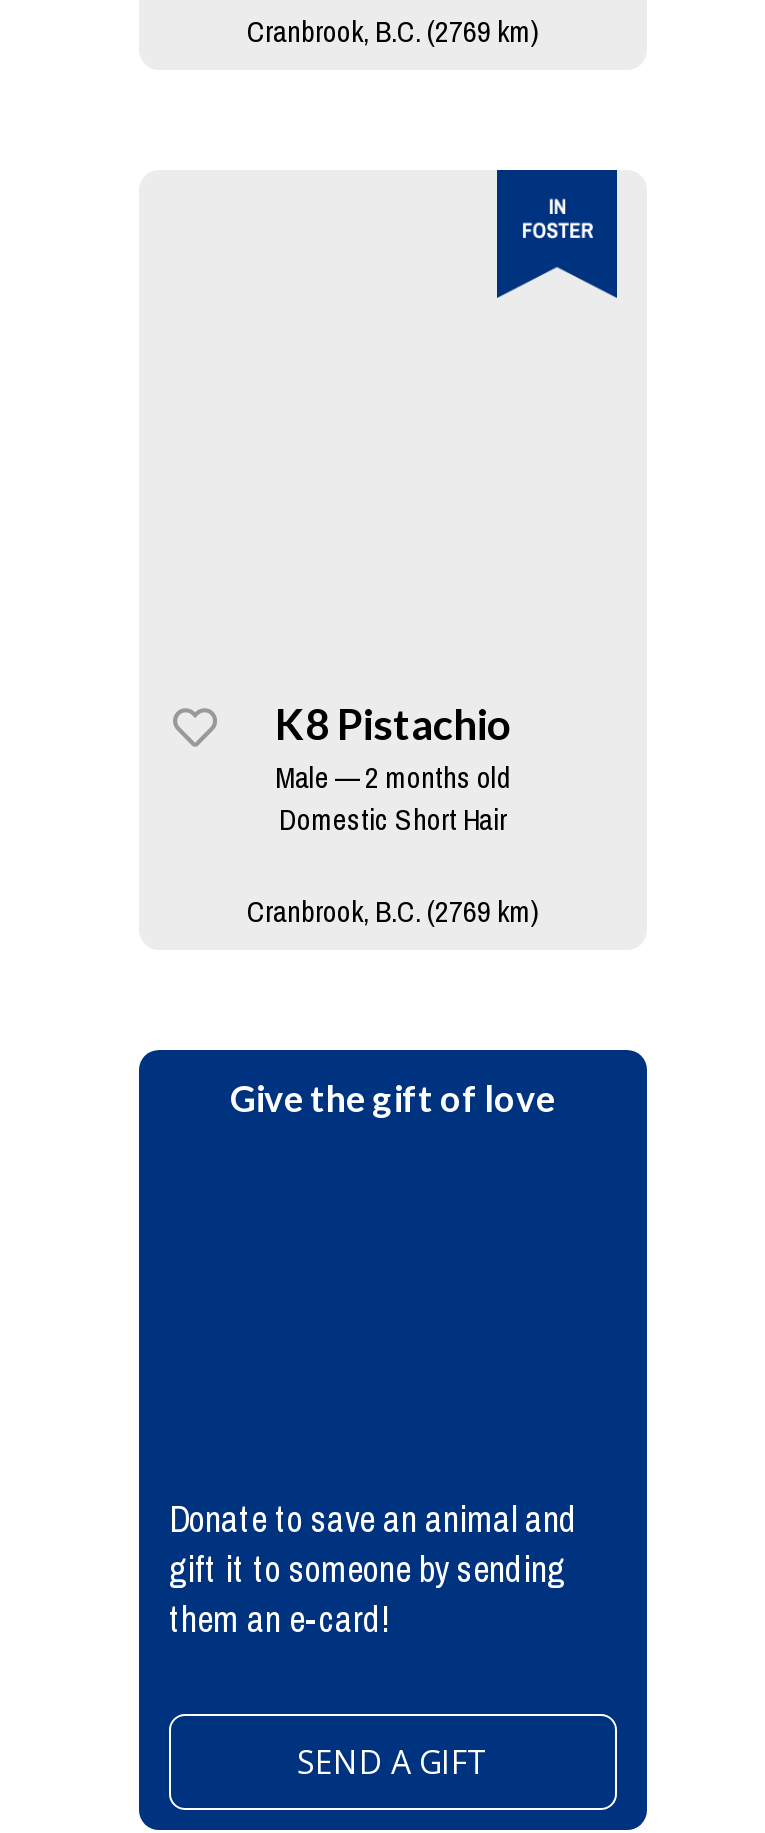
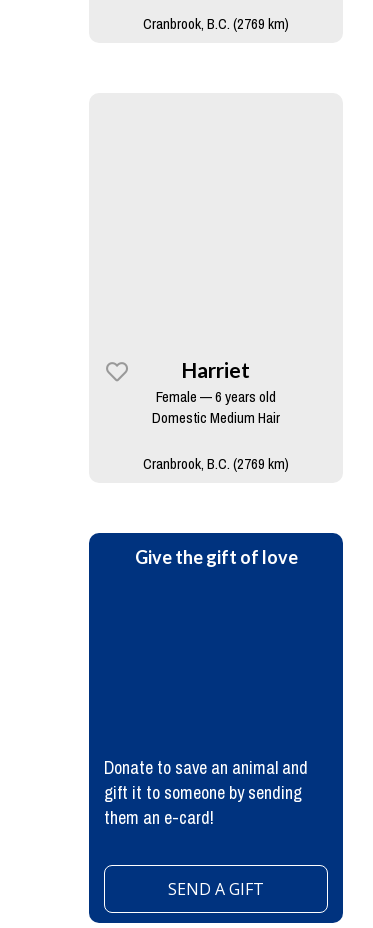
[495,168,619,298] [image] -> none
[275,698,511,840] K8 Pistachio | Male — 2 months old | Domestic Short Hair -> [152,357,280,428] Harriet | Female — 6 years old | Domestic Medium Hair

